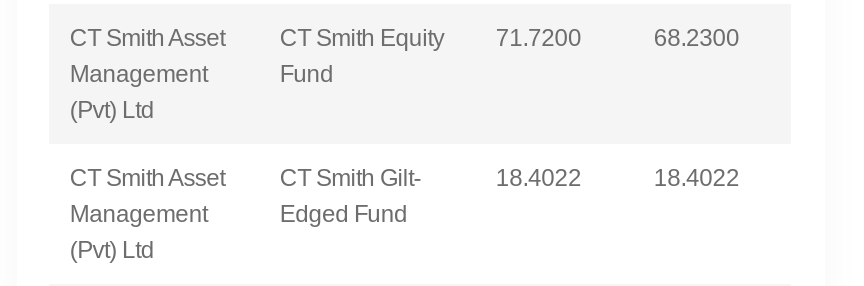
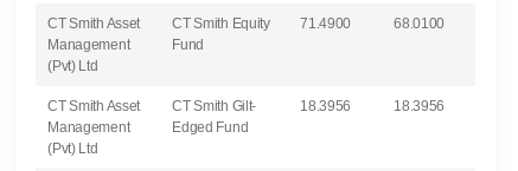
[70,24,581,52] CT Smith Asset CT Smith Equity 71.7200 -> [48,15,351,32] CT Smith Asset CT Smith Equity 71.4900
[654,24,739,52] 68.2300 -> [394,15,445,32] 68.0100
[496,164,581,192] 18.4022 -> [300,98,351,114] 18.3956
[654,164,739,192] 18.4022 -> [394,98,445,114] 18.3956

